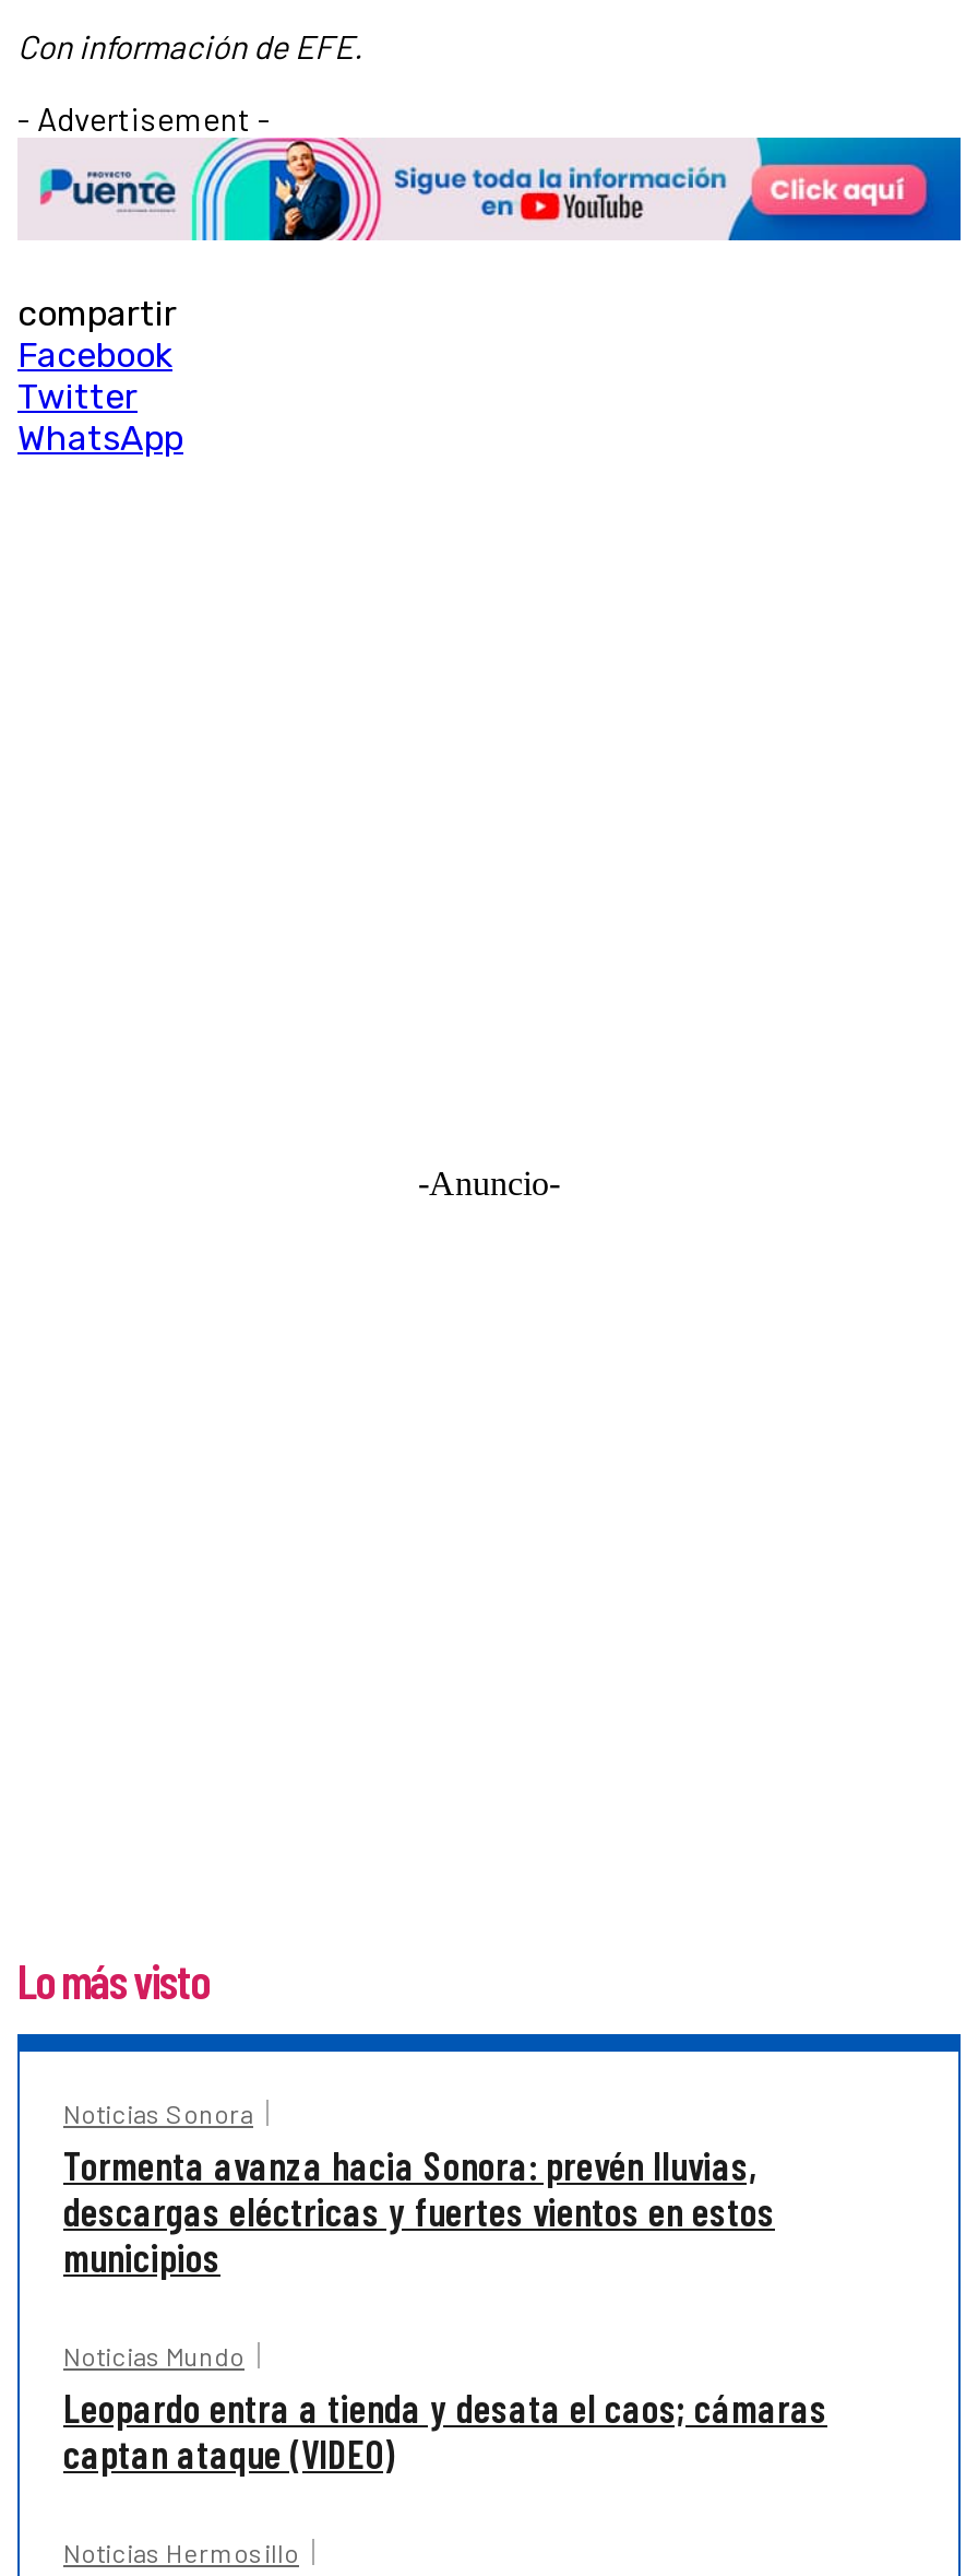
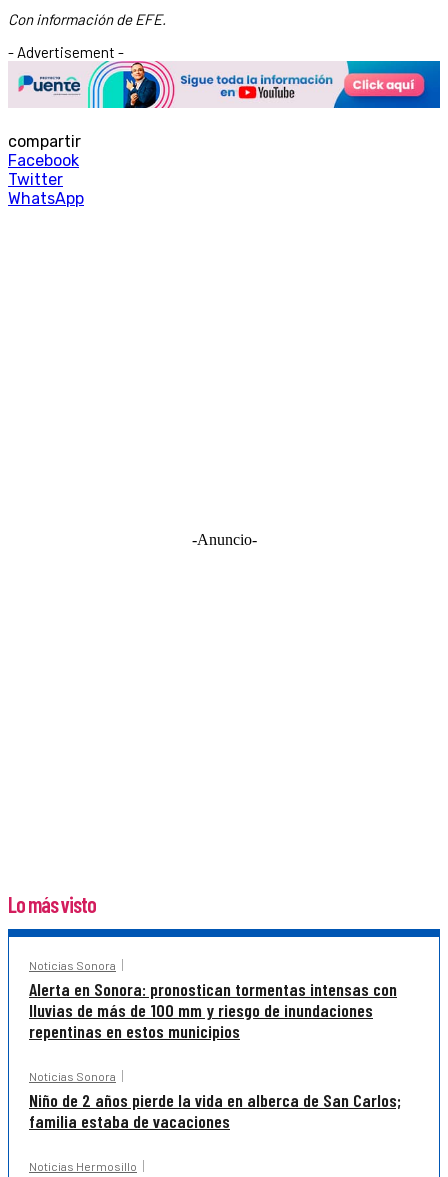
[63,2141,775,2281] Tormenta avanza hacia Sonora: prevén lluvias, | descargas eléctricas y fuertes vientos en estos | municipios -> [29,978,397,1042] Alerta en Sonora: pronostican tormentas intensas con | lluvias de más de 100 mm y riesgo de inundaciones | repentinas en estos municipios
[63,2340,827,2478] Noticias Mundo | Leopardo entra a tienda y desata el caos; cámaras | captan ataque (VIDEO) -> [29,1069,401,1132] Noticias Sonora | Niño de 2 años pierde la vida en alberca de San Carlos; | familia estaba de vacaciones

